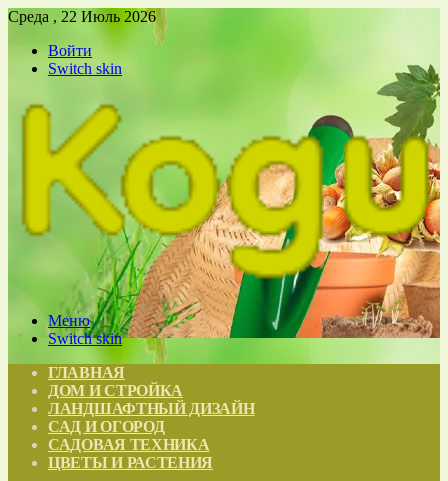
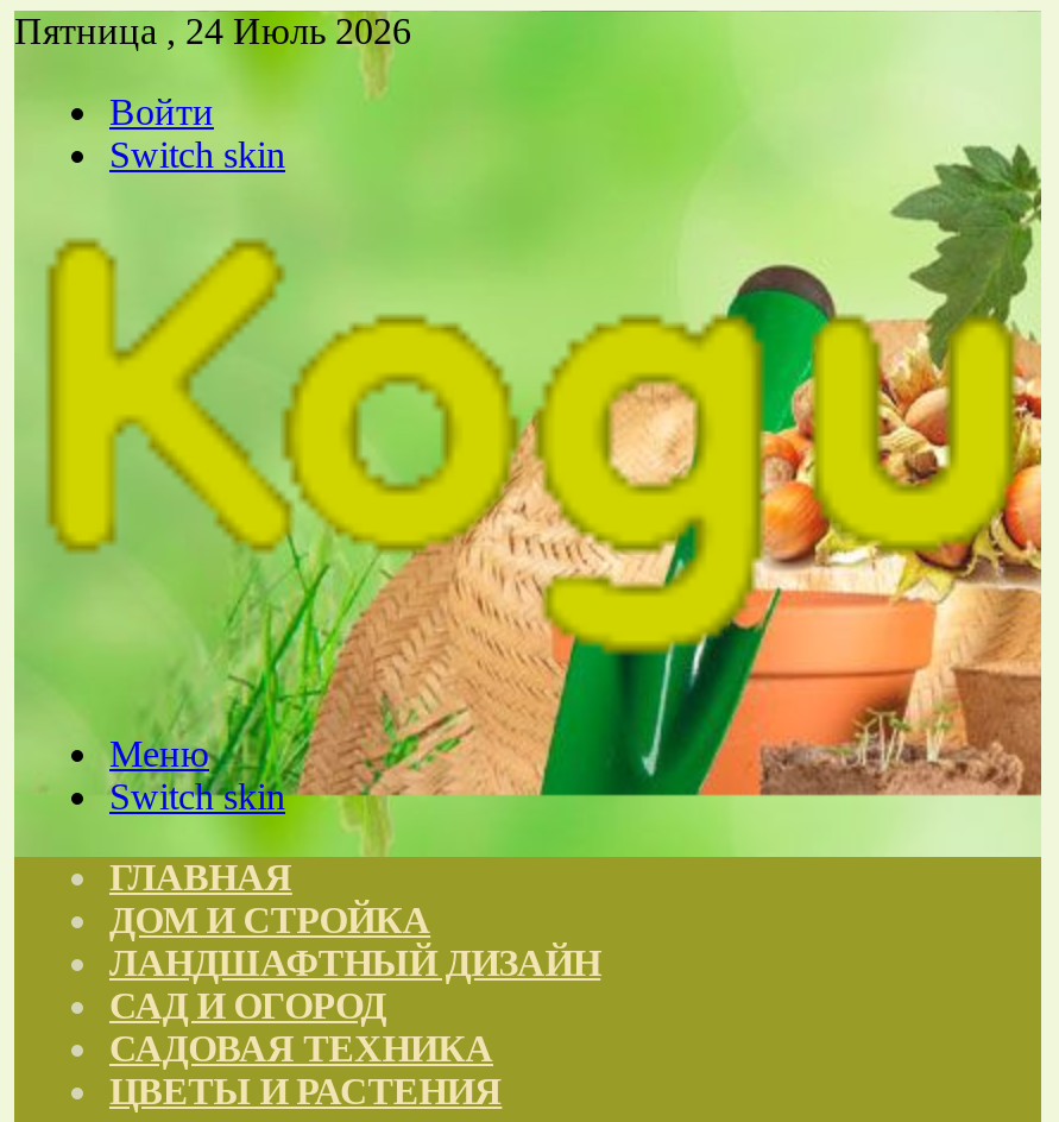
[8,8,156,25] Среда , 22 Июль 2026 -> [14,11,411,51] Пятница , 24 Июль 2026

